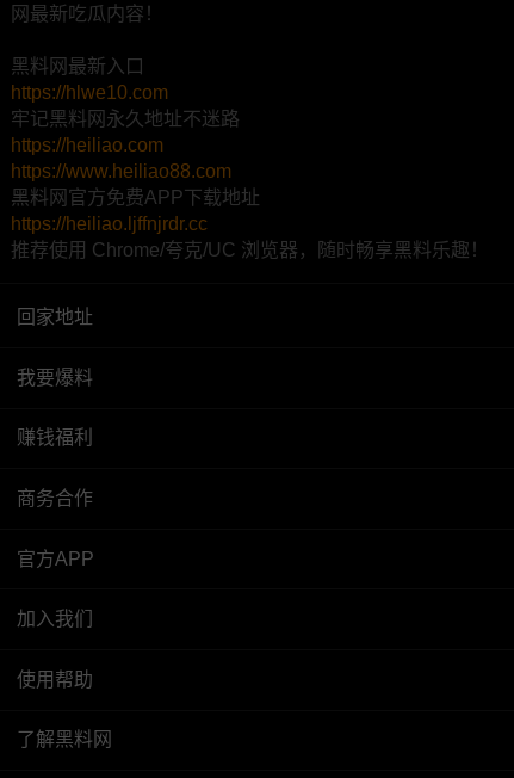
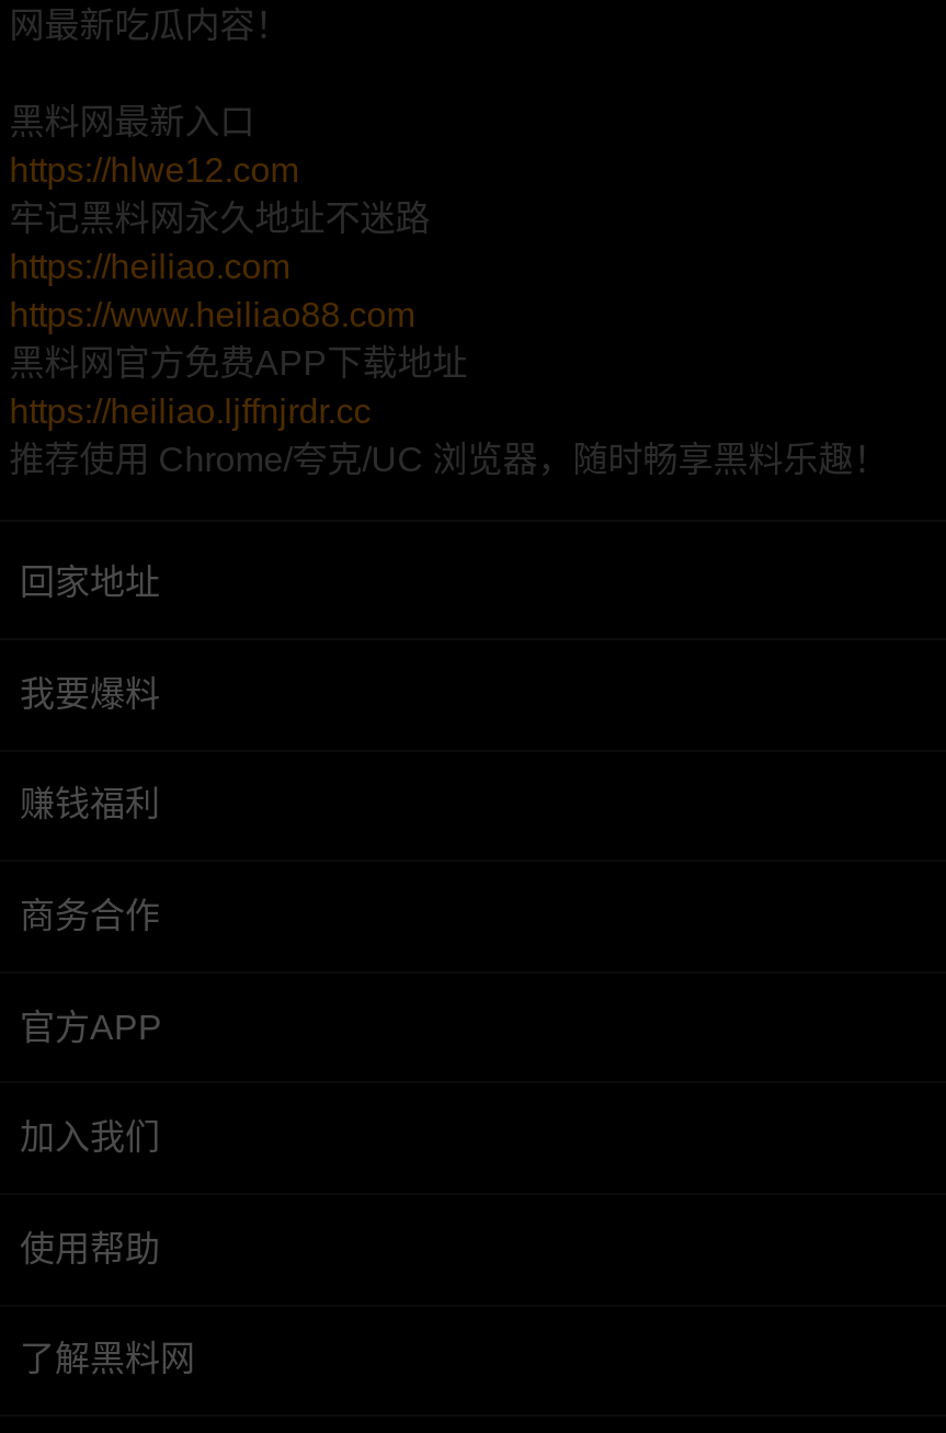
[11,83,168,103] https://hlwe10.com -> [9,152,299,189] https://hlwe12.com

